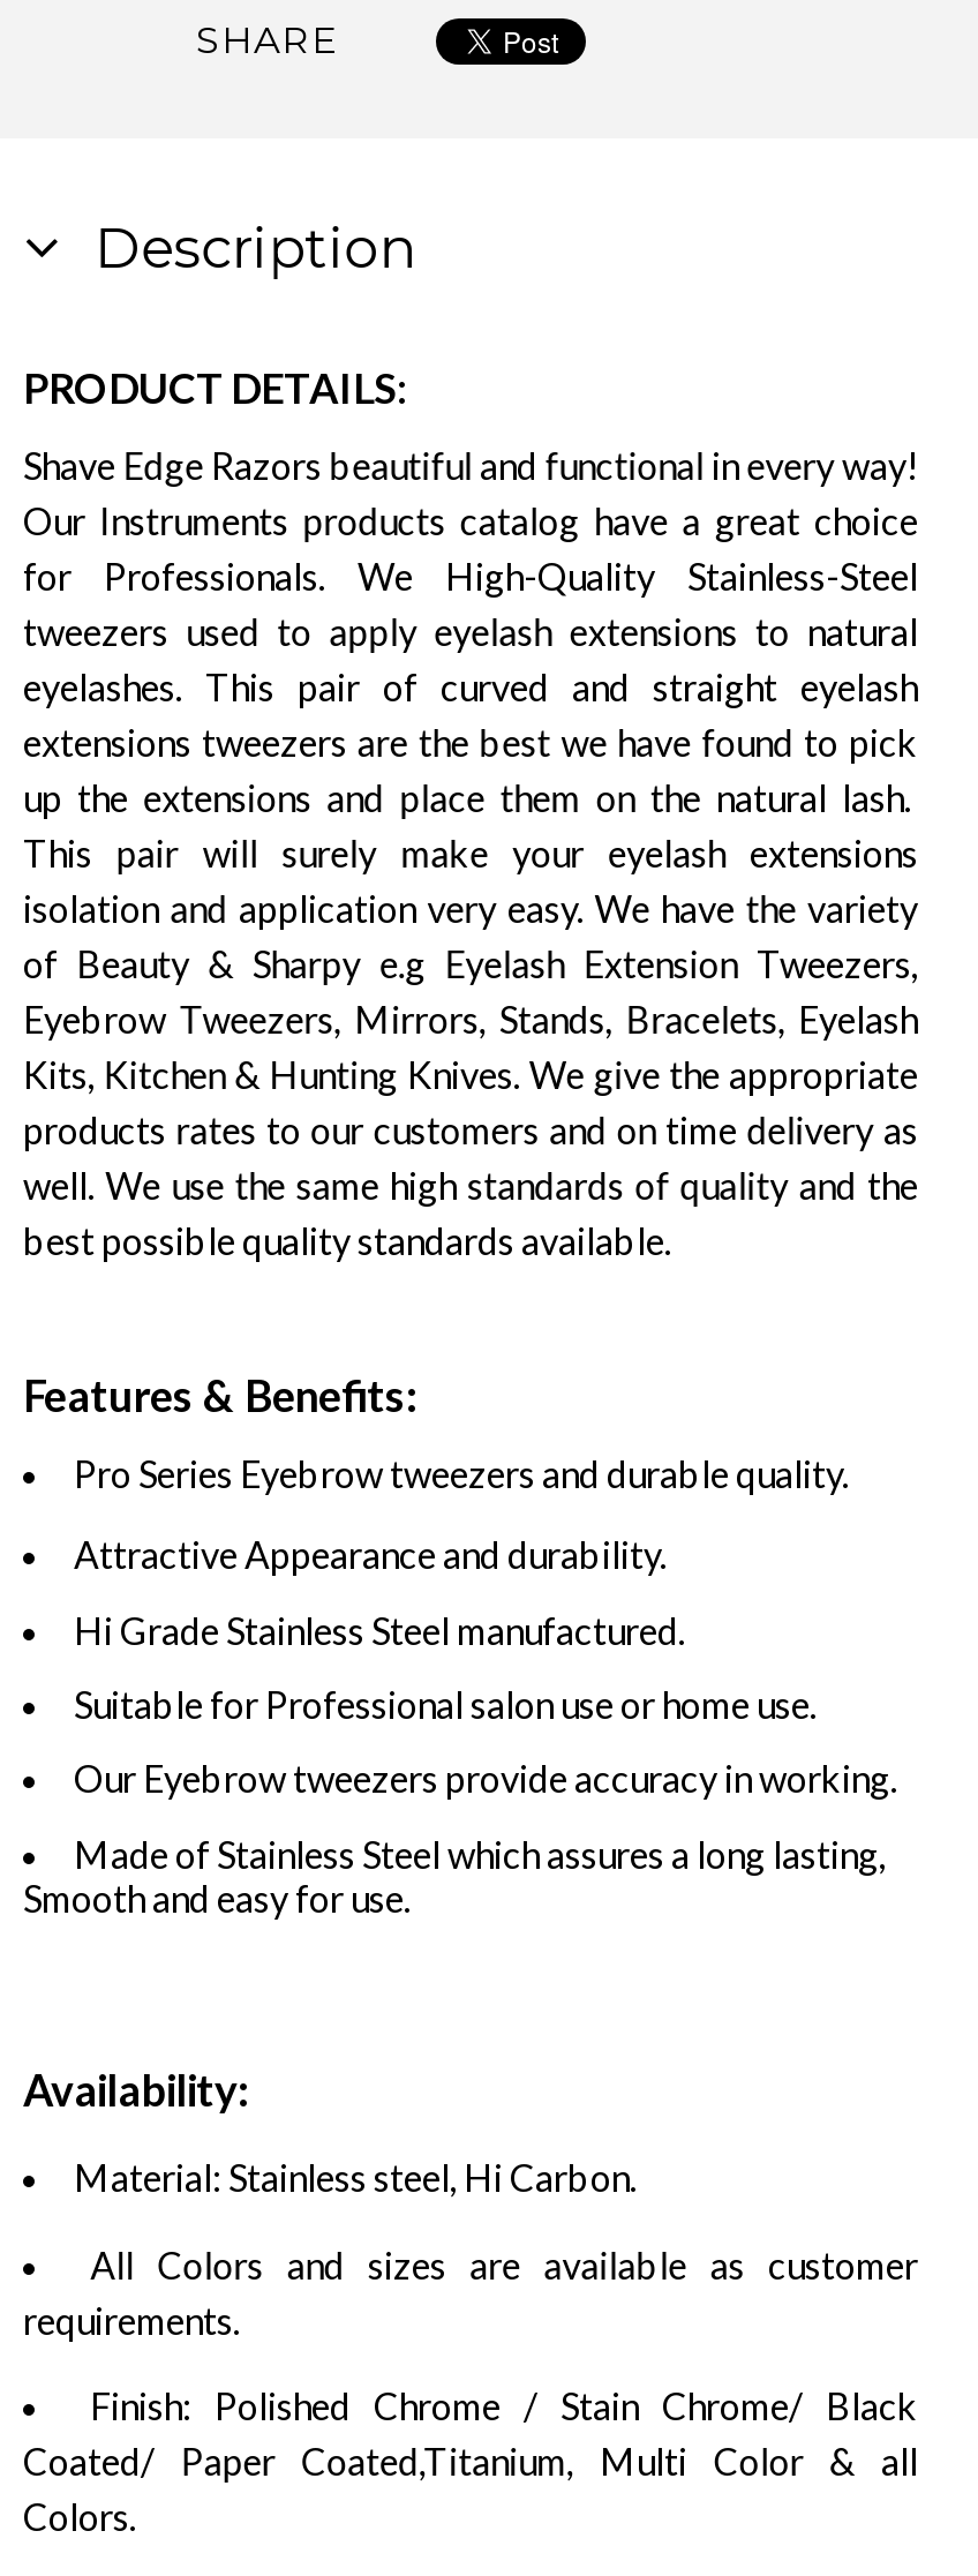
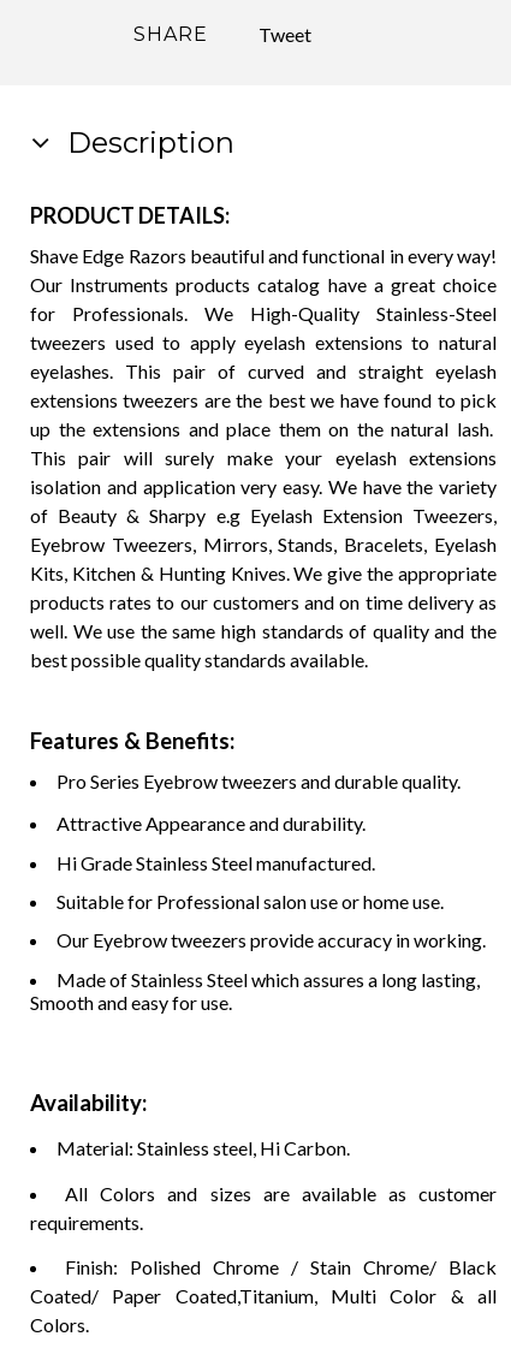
none -> [258,23,311,46] Tweet

